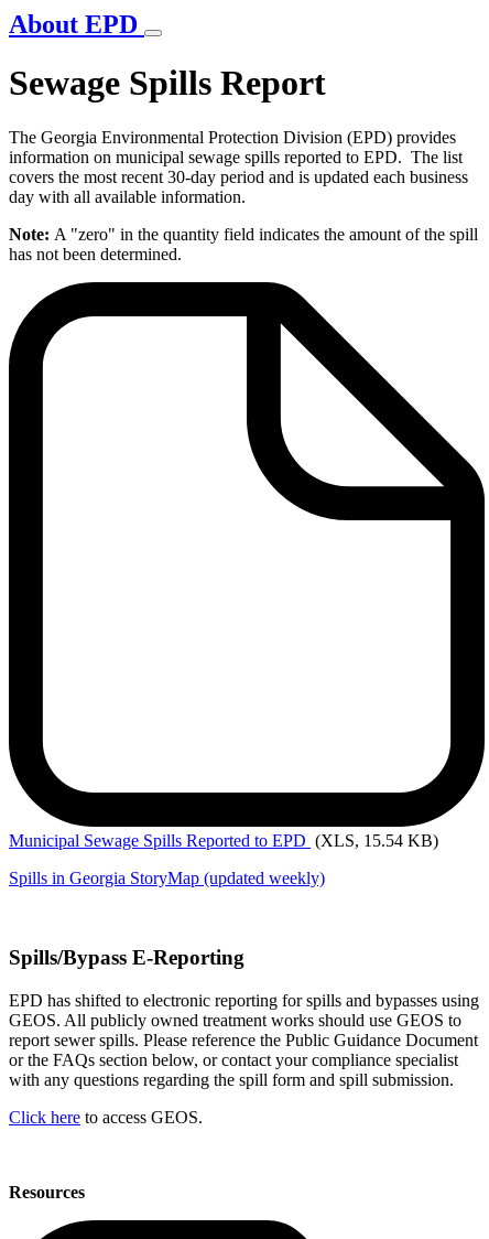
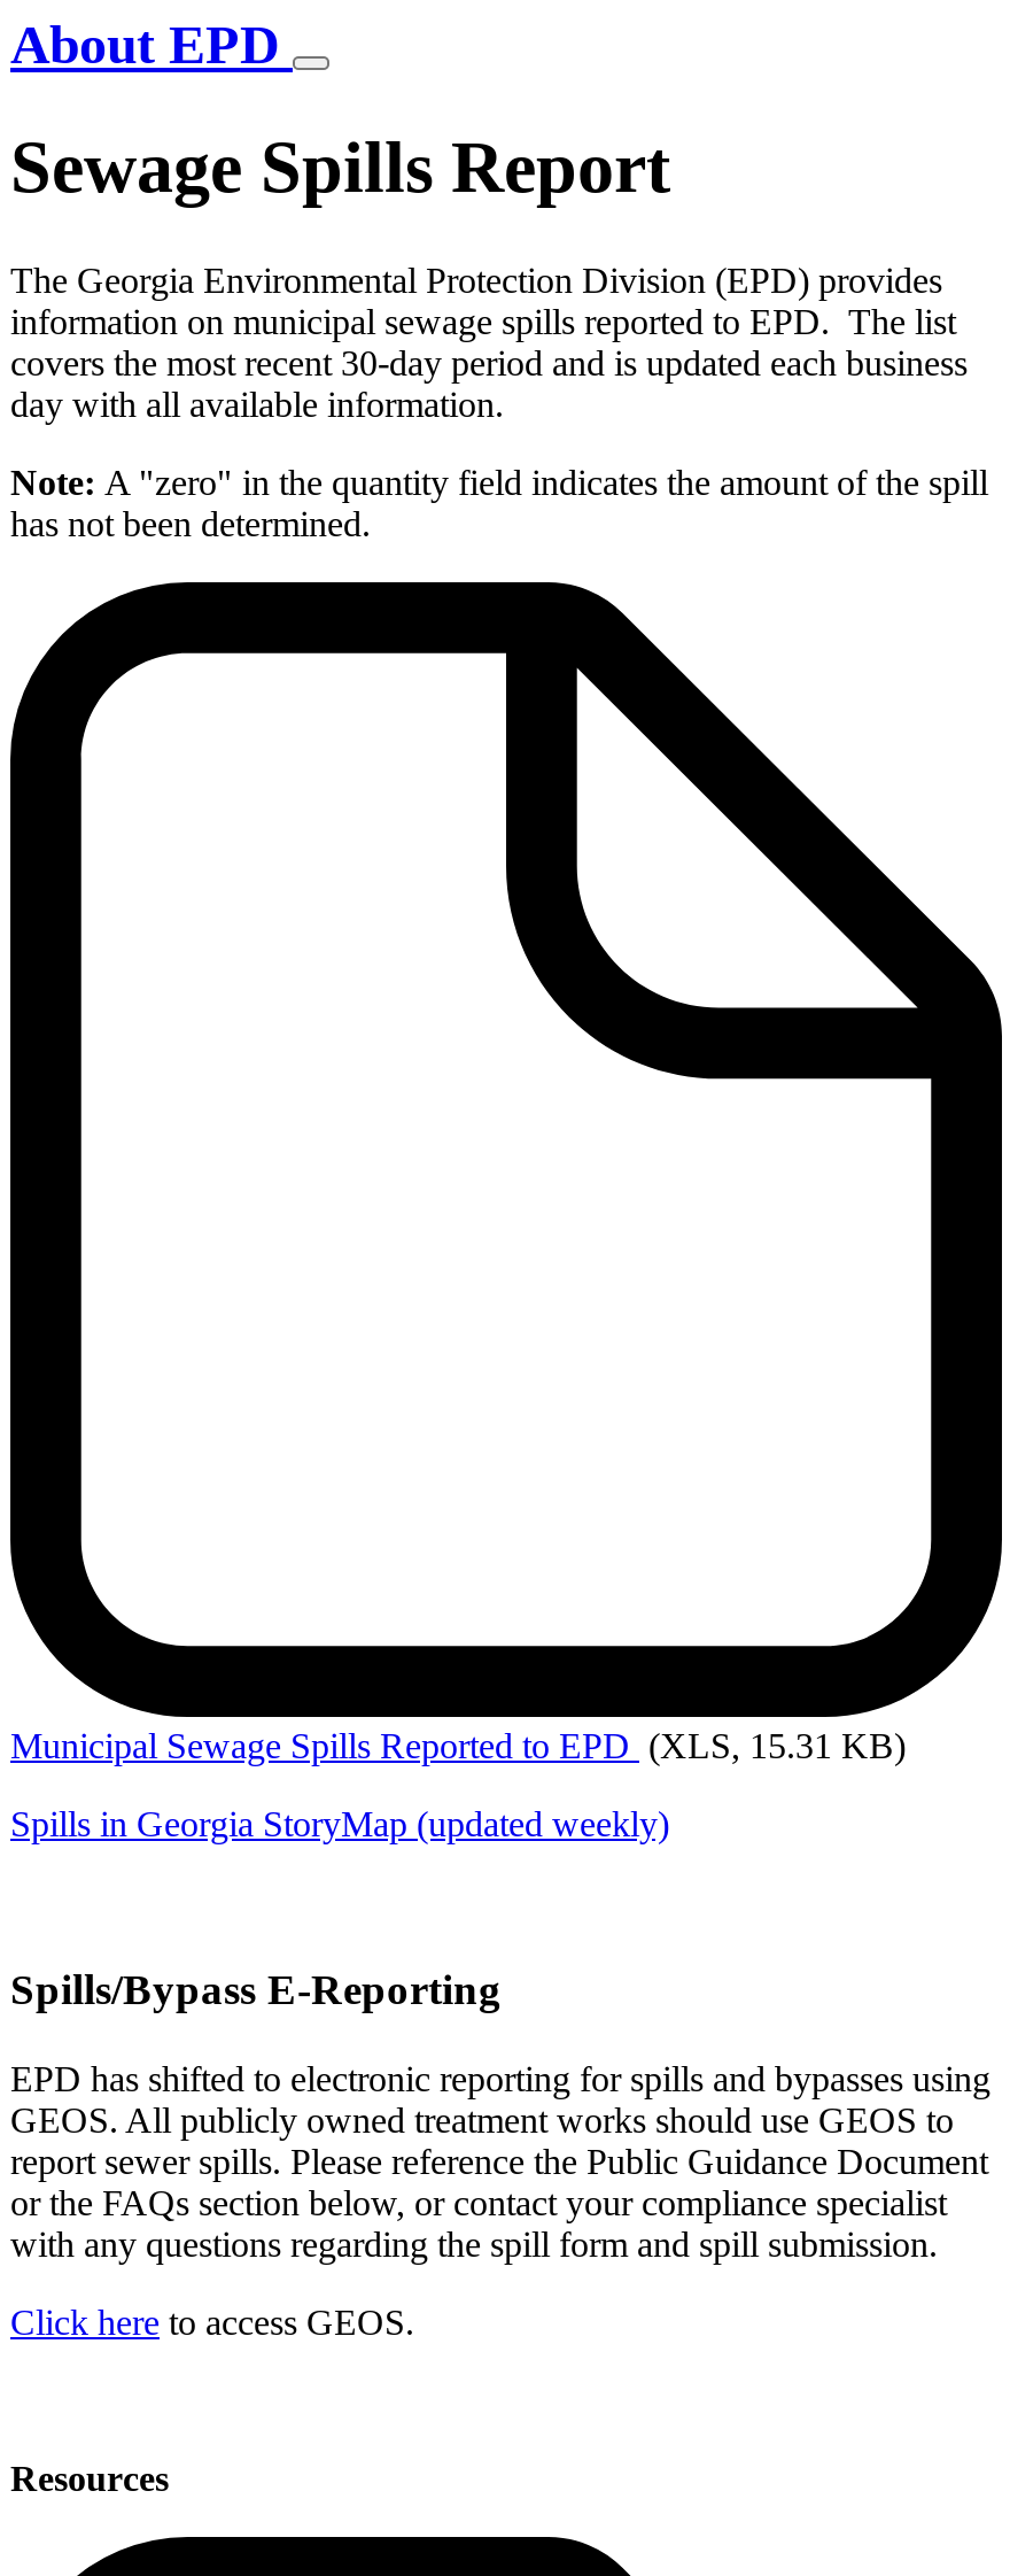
[9,831,438,849] Municipal Sewage Spills Reported to EPD (XLS, 15.54 KB) -> [10,1725,906,1764] Municipal Sewage Spills Reported to EPD (XLS, 15.31 KB)

